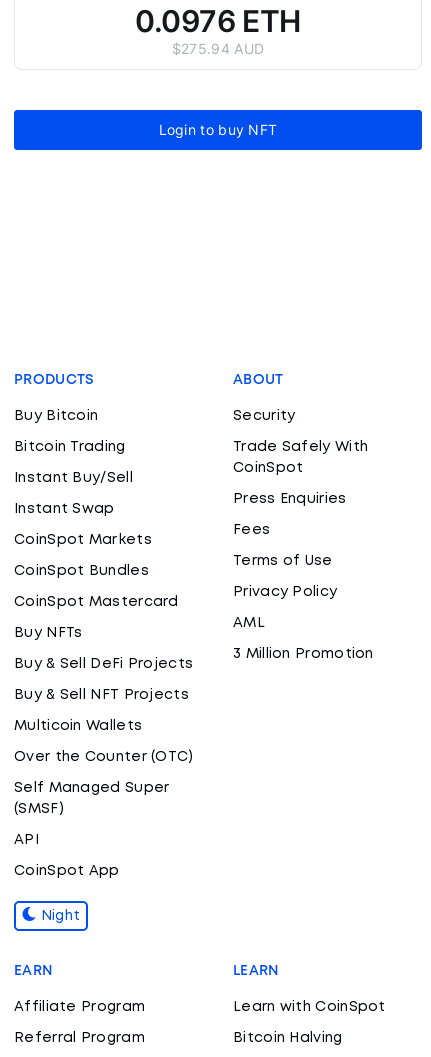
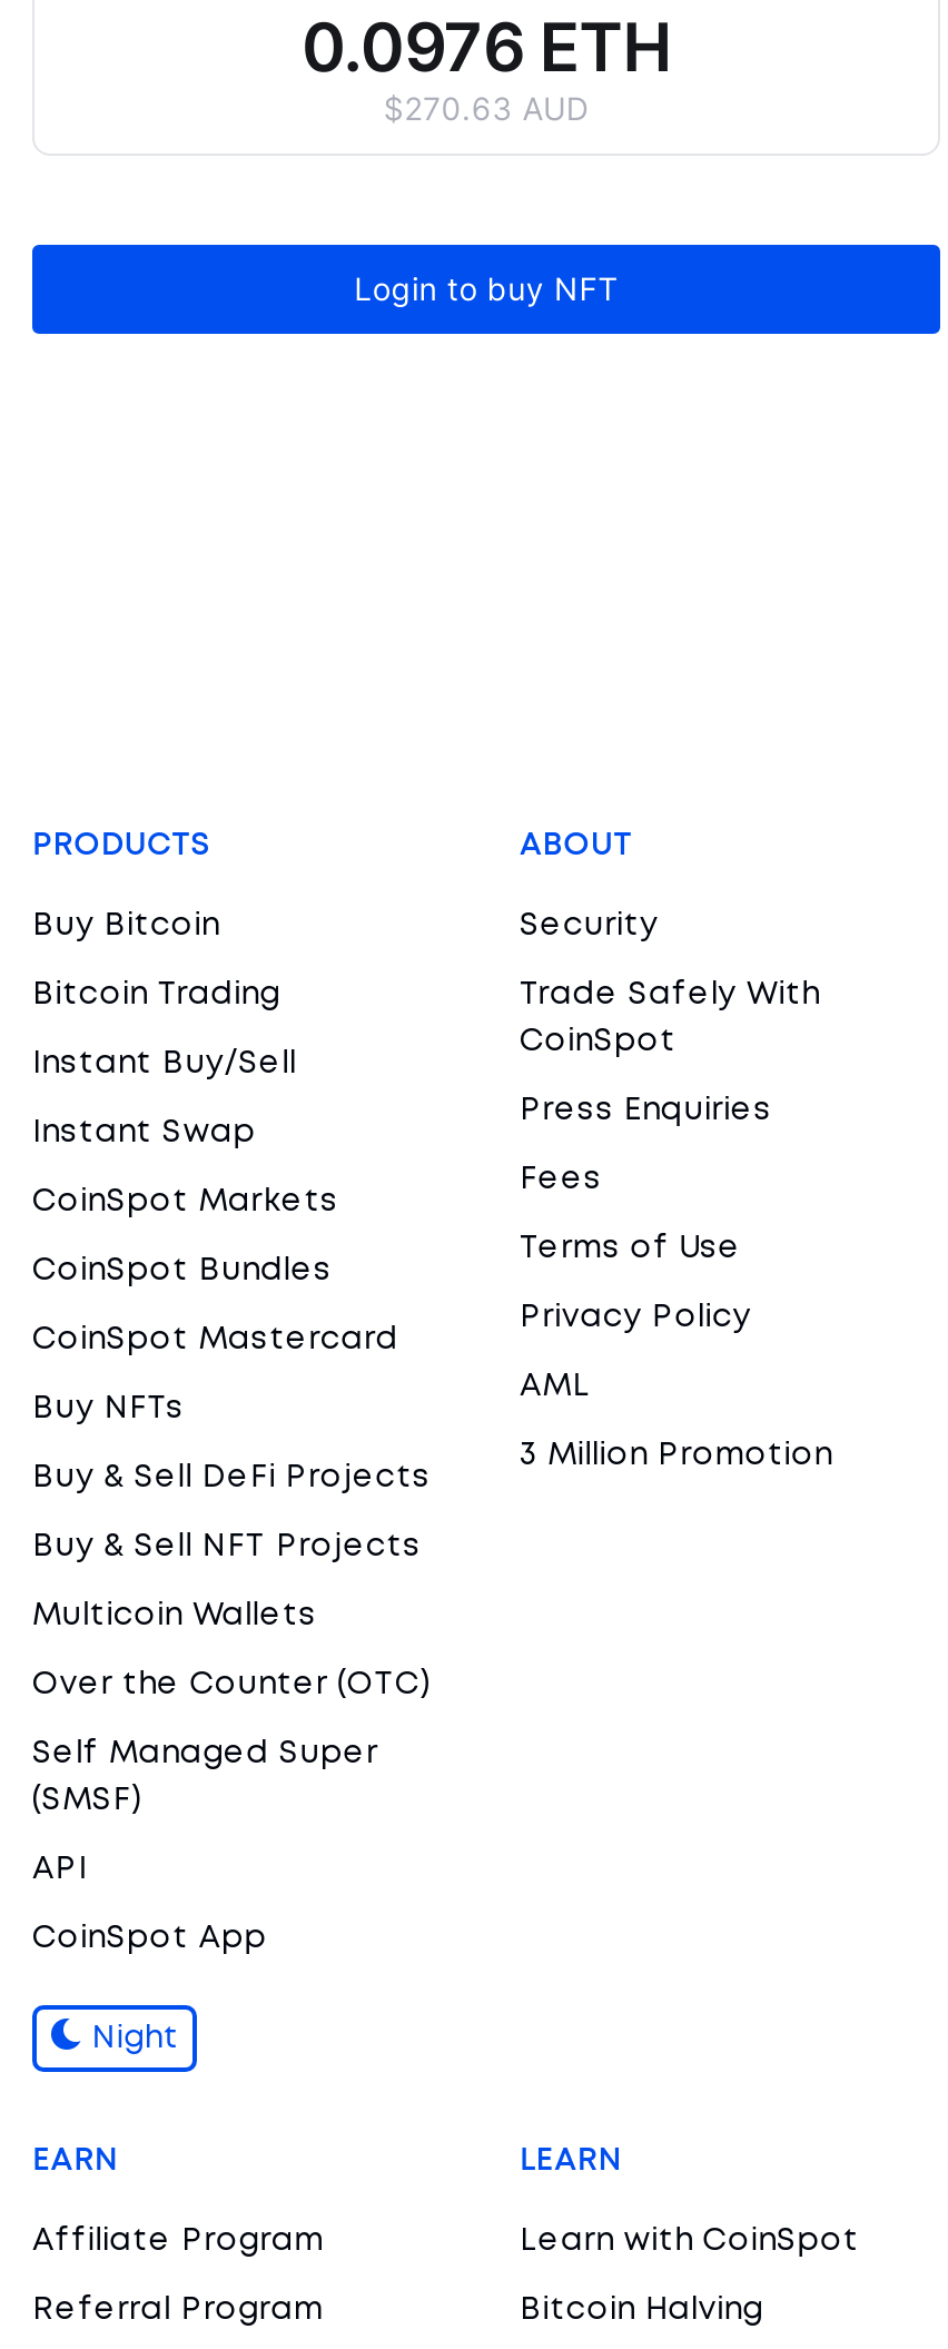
[172,40,264,57] $275.94 AUD -> [383,89,589,127] $270.63 AUD

